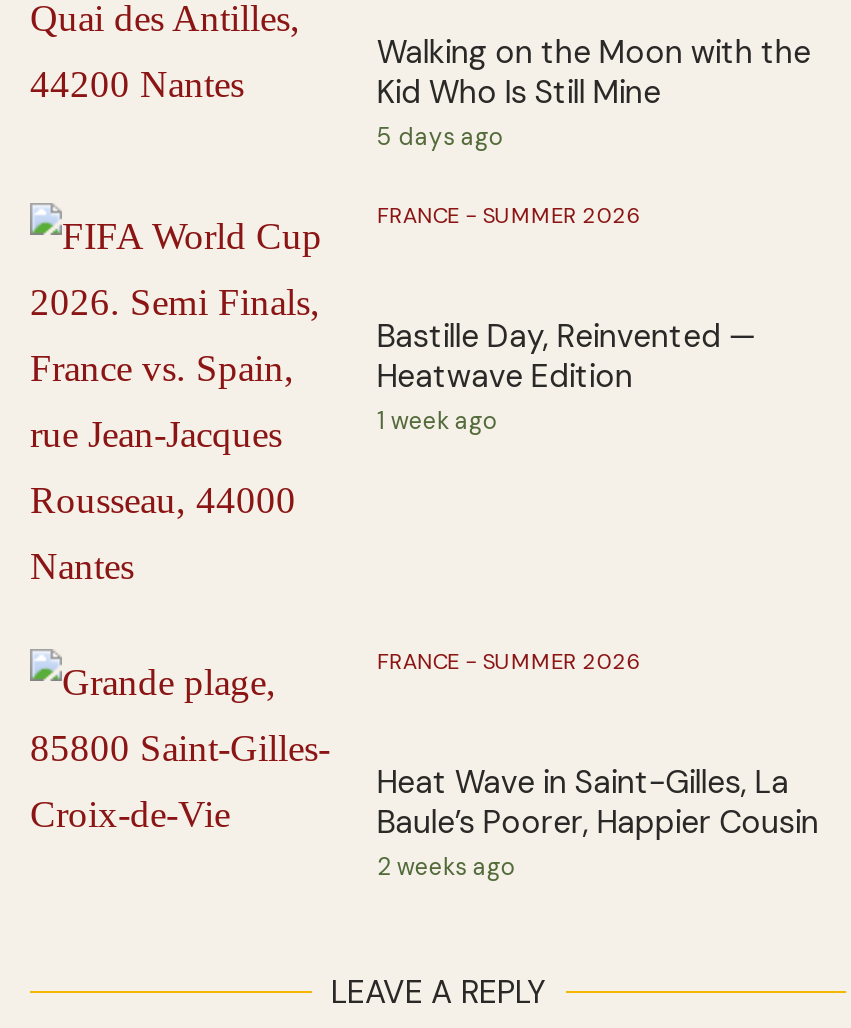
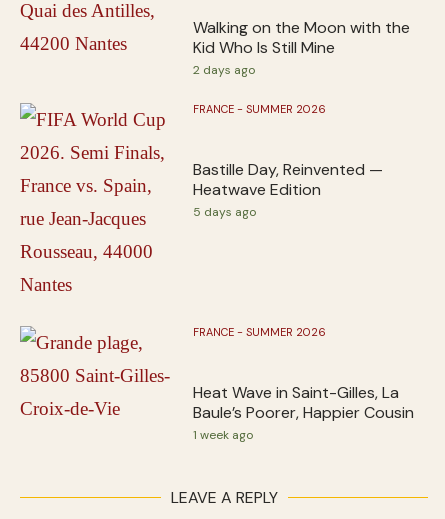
[377,120,503,152] 5 days ago -> [193,62,255,78] 2 days ago
[377,404,497,436] 1 week ago -> [193,204,256,220] 5 days ago
[377,850,515,882] 2 weeks ago -> [193,427,253,443] 1 week ago

